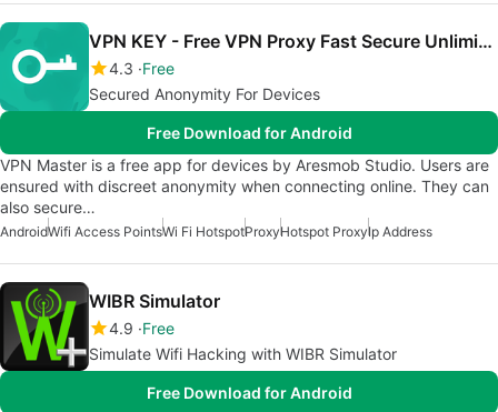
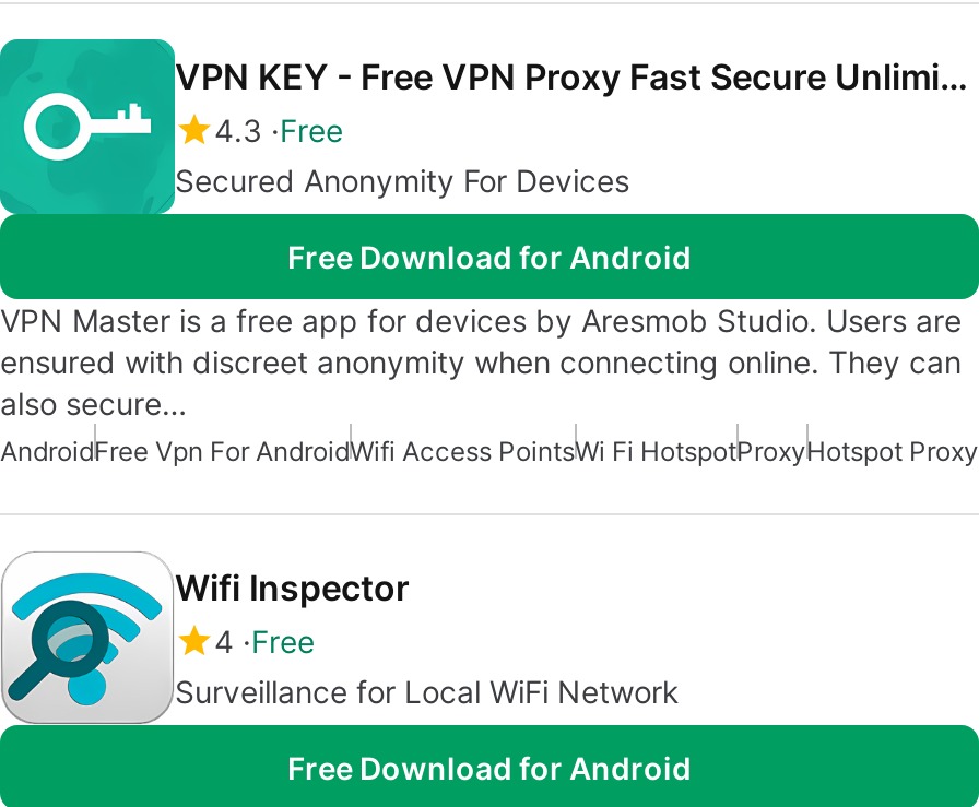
[0,223,432,240] AndroidWifi Access PointsWi Fi HotspotProxyHotspot ProxyIp Address -> [0,436,979,468] AndroidFree Vpn For AndroidWifi Access PointsWi Fi HotspotProxyHotspot Proxy
[3,281,397,372] [image] | WIBR Simulator | 4.9 Free | Simulate Wifi Hacking with WIBR Simulator -> [7,551,680,728] [image] | Wifi Inspector | 4 Free | Surveillance for Local WiFi Network

